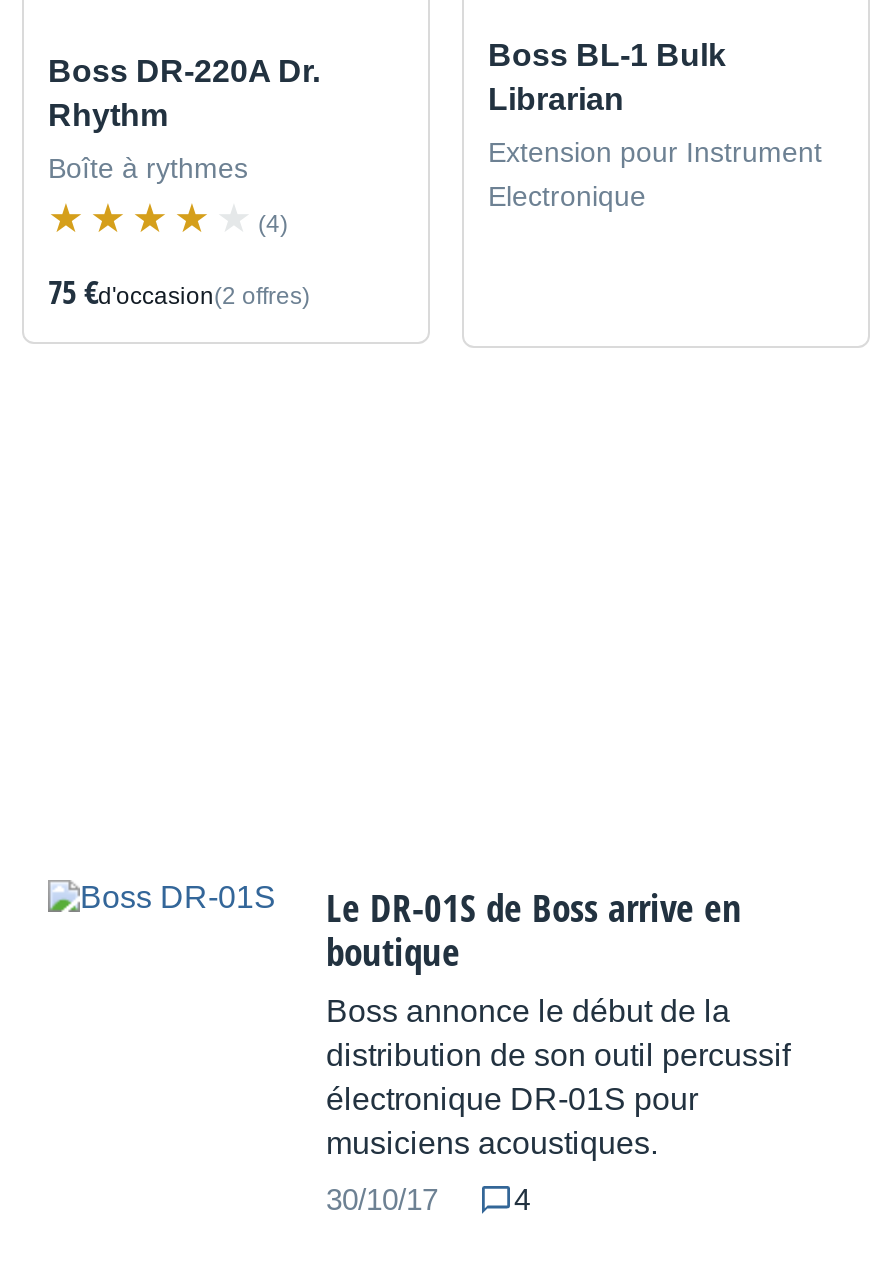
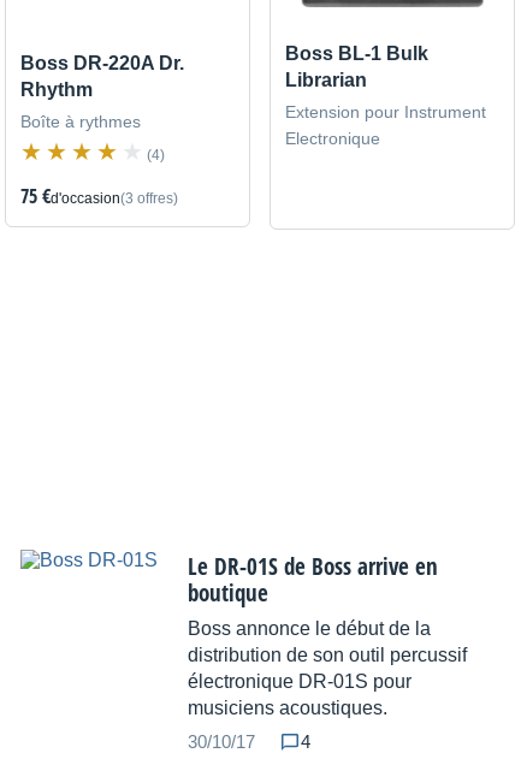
[48,269,310,313] 75 €d'occasion(2 offres) -> [20,182,178,209] 75 €d'occasion(3 offres)

